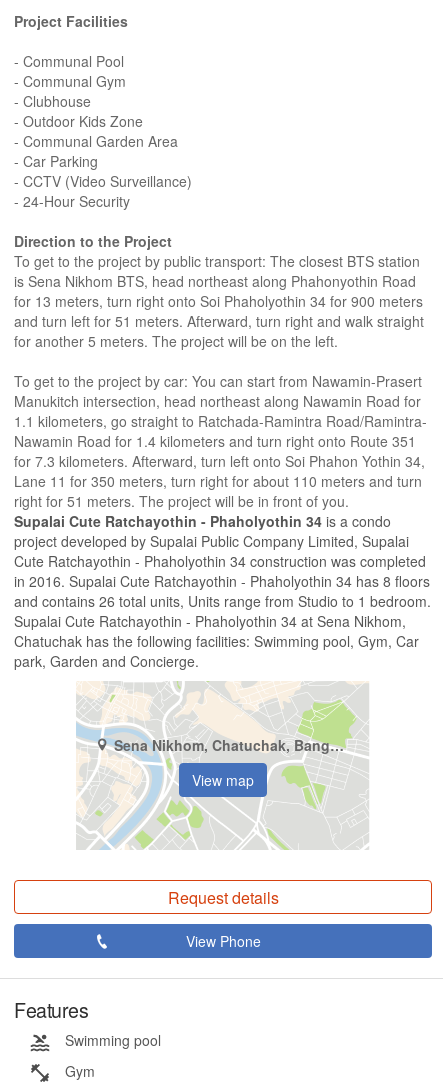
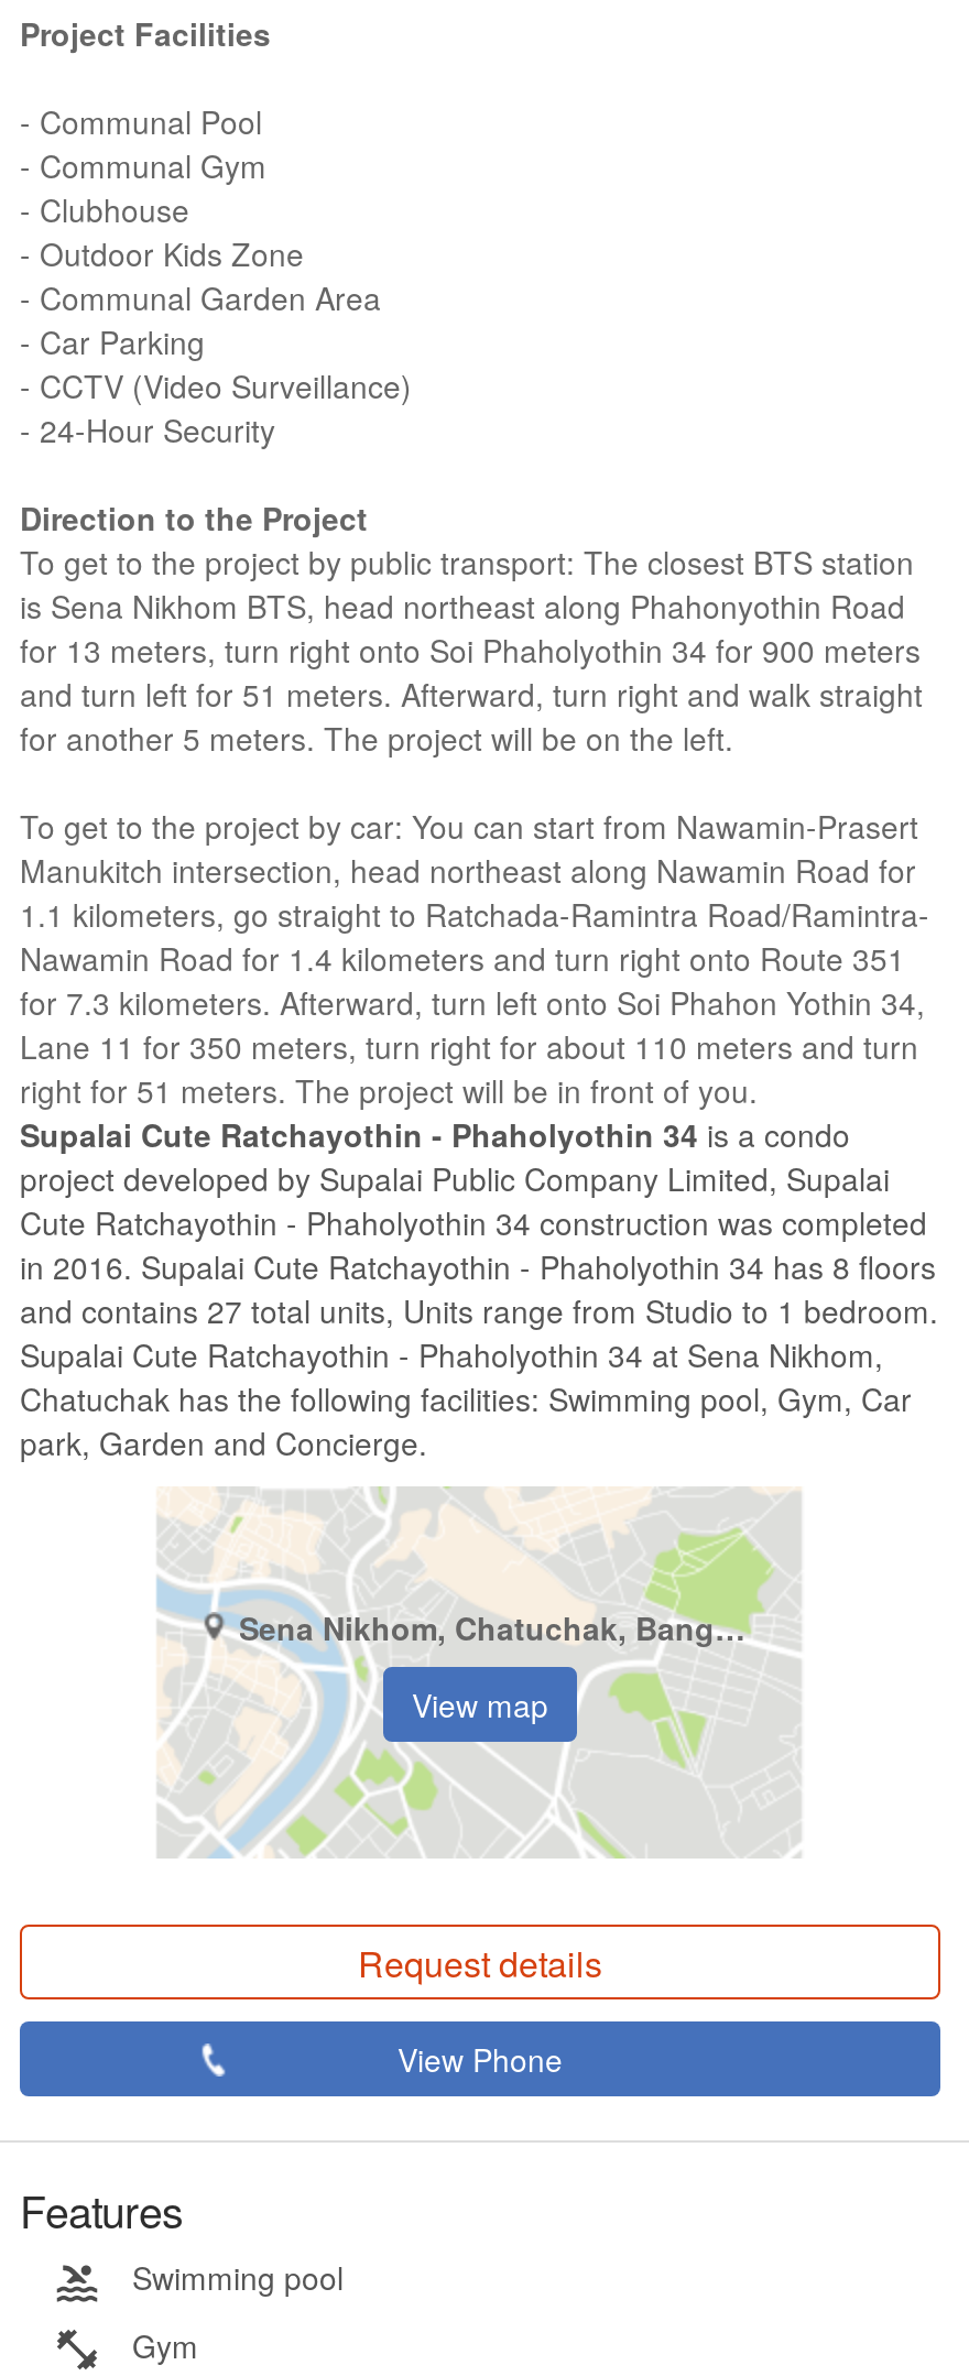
[14,591,431,611] and contains 26 total units, Units range from Studio to 1 bedroom. -> [20,1289,938,1333] and contains 27 total units, Units range from Studio to 1 bedroom.

